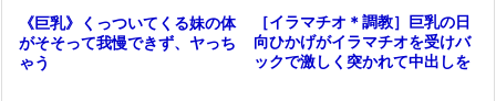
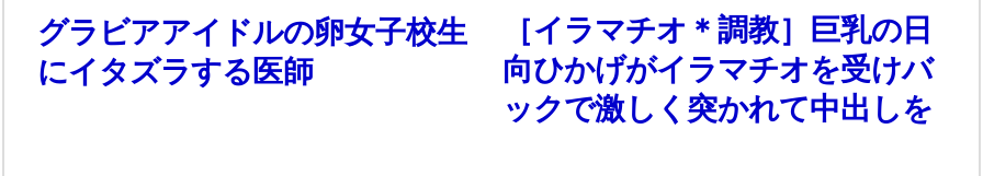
[19,13,236,71] 《巨乳》くっついてくる妹の体 | がそそって我慢できず、ヤっち | ゃう -> [37,11,467,88] グラビアアイドルの卵女子校生 | にイタズラする医師

